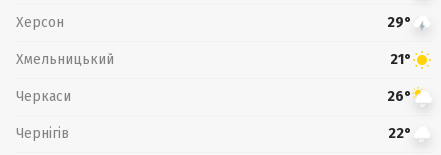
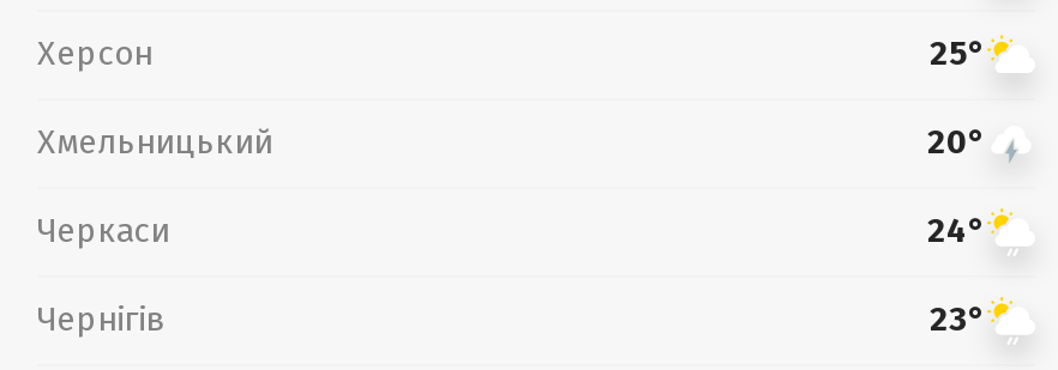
[387,14,412,31] 29° -> [930,34,987,74] 25°
[390,51,412,68] 21° -> [927,122,987,163] 20°
[387,88,412,105] 26° -> [927,211,987,251] 24°
[388,125,412,142] 22° -> [930,299,987,340] 23°

